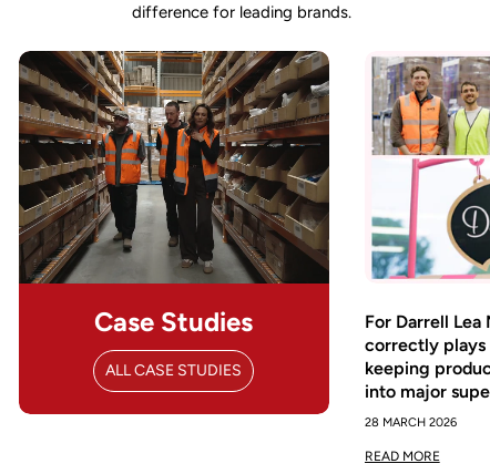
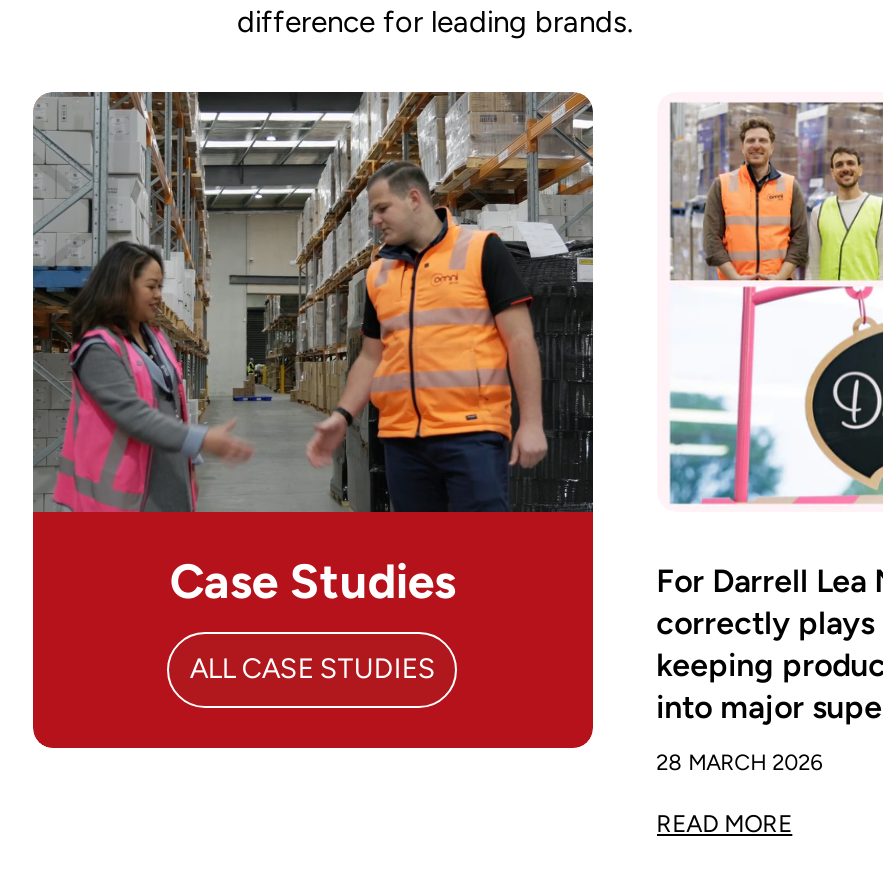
[18,50,330,285] [image] -> [31,90,595,514] [image]

